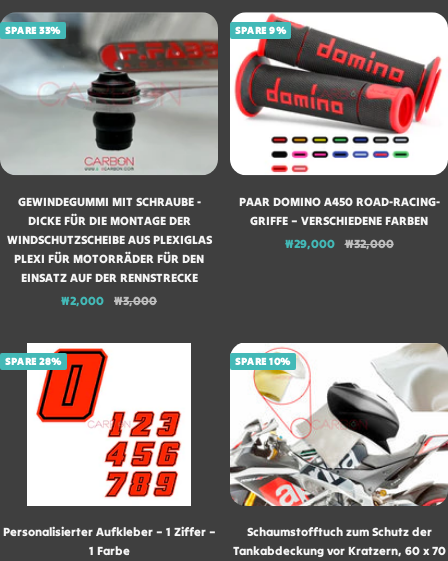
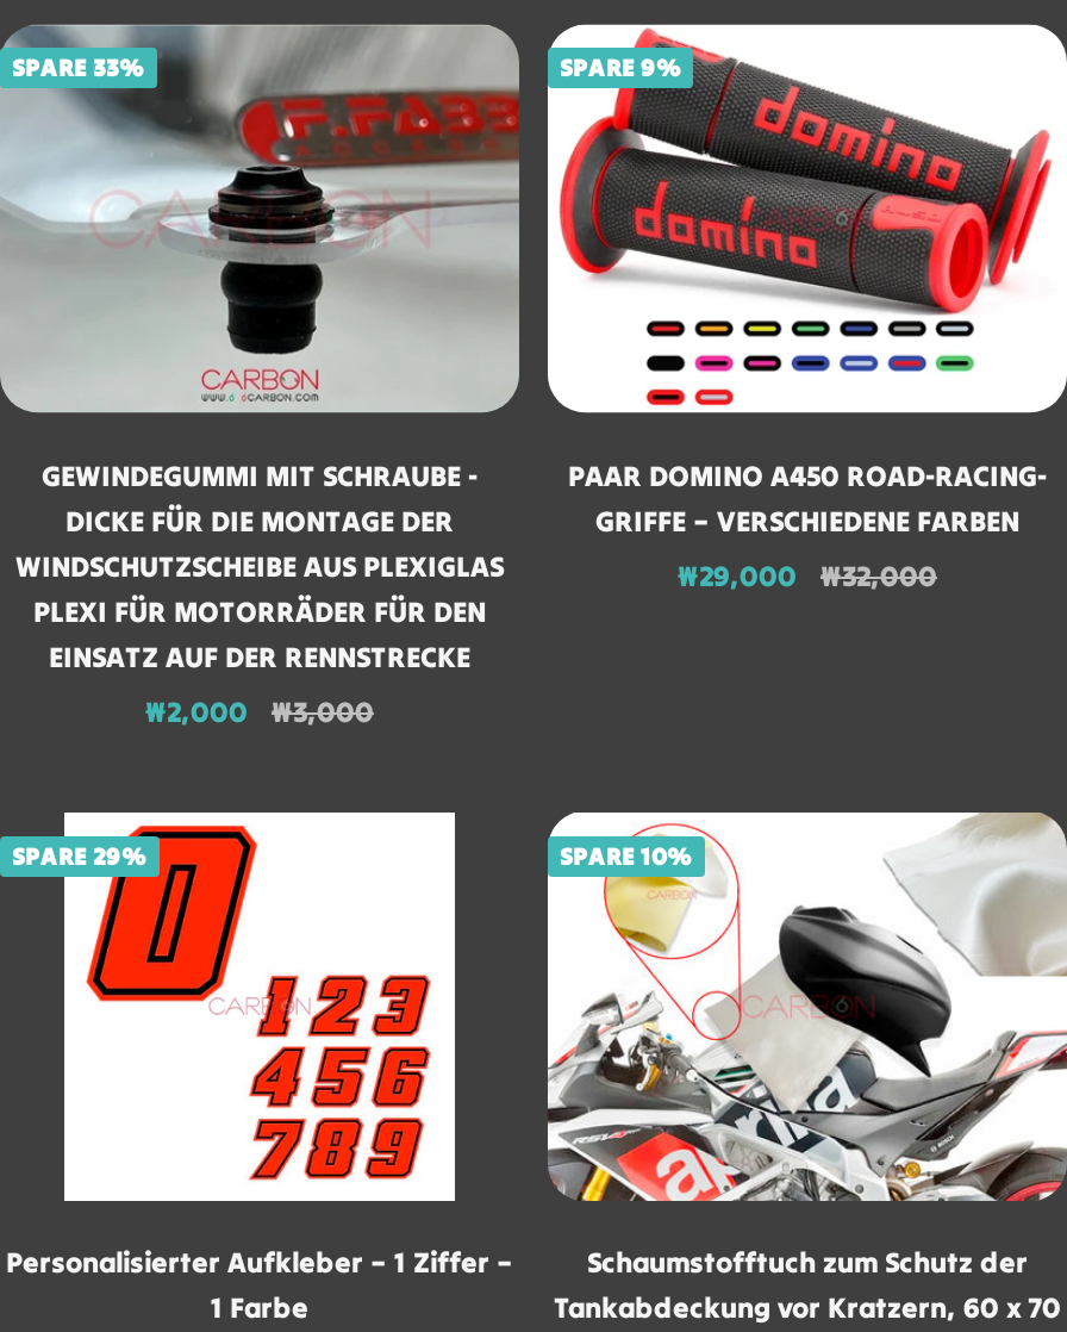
[5,355,61,368] SPARE 28% -> [12,840,146,871] SPARE 29%

